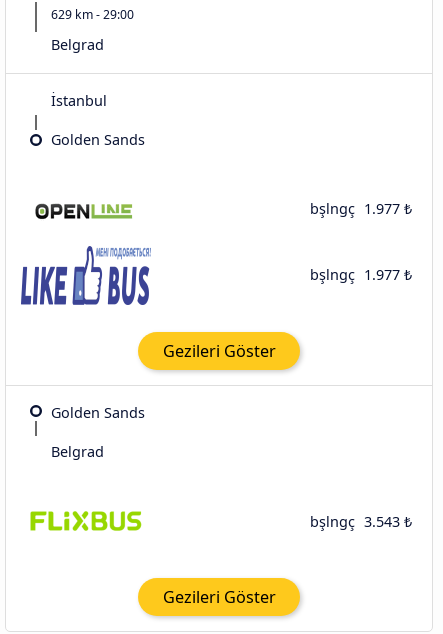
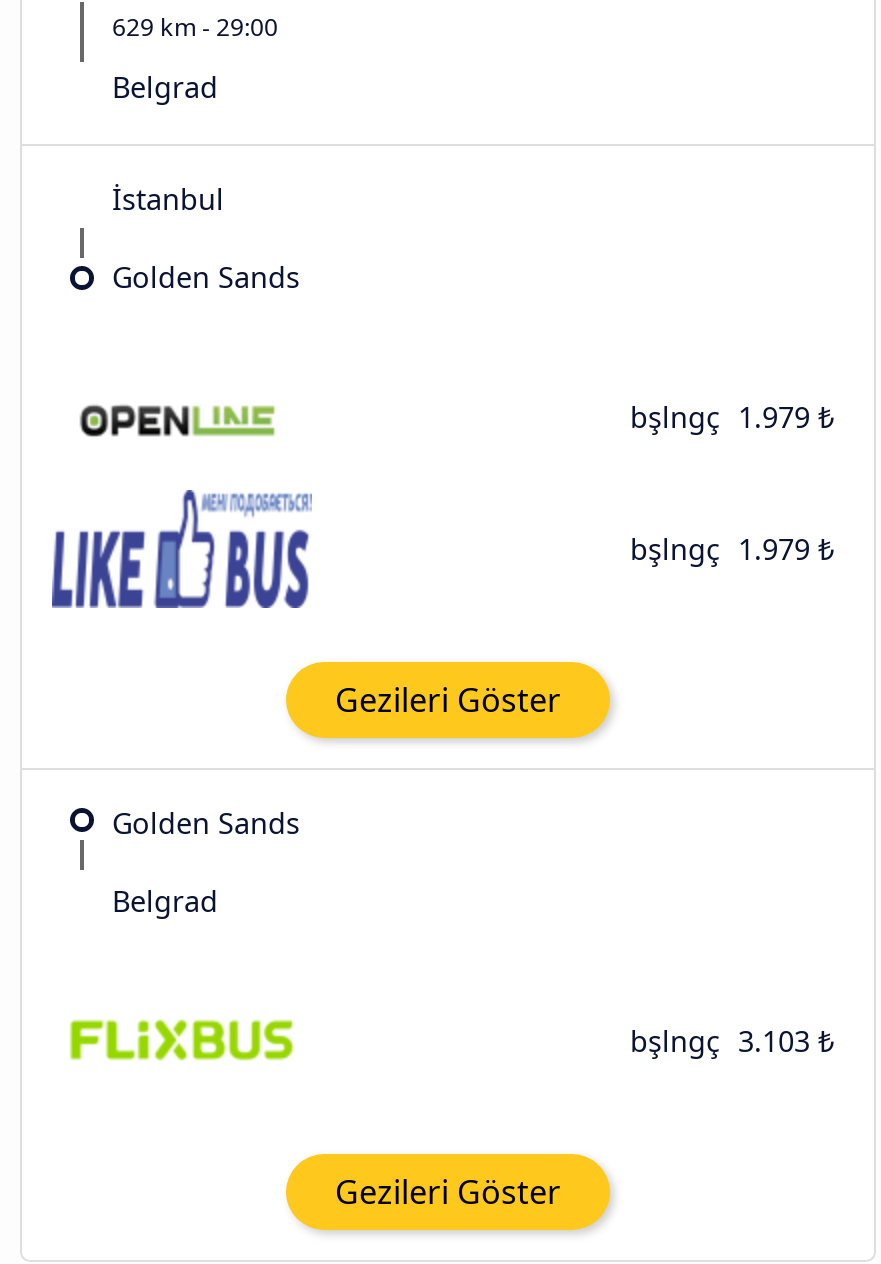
[310,199,412,218] bşlngç 1.977 ₺ -> [630,397,834,435] bşlngç 1.979 ₺
[310,265,412,284] bşlngç 1.977 ₺ -> [630,529,834,567] bşlngç 1.979 ₺
[310,512,412,531] bşlngç 3.543 ₺ -> [630,1021,834,1059] bşlngç 3.103 ₺

